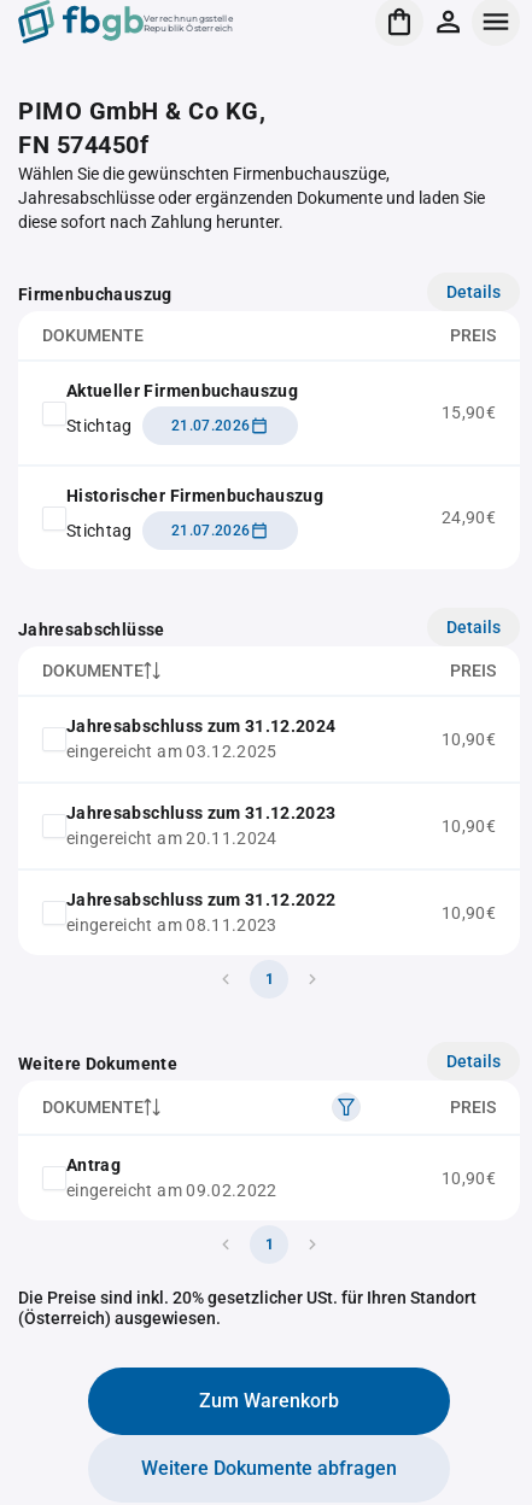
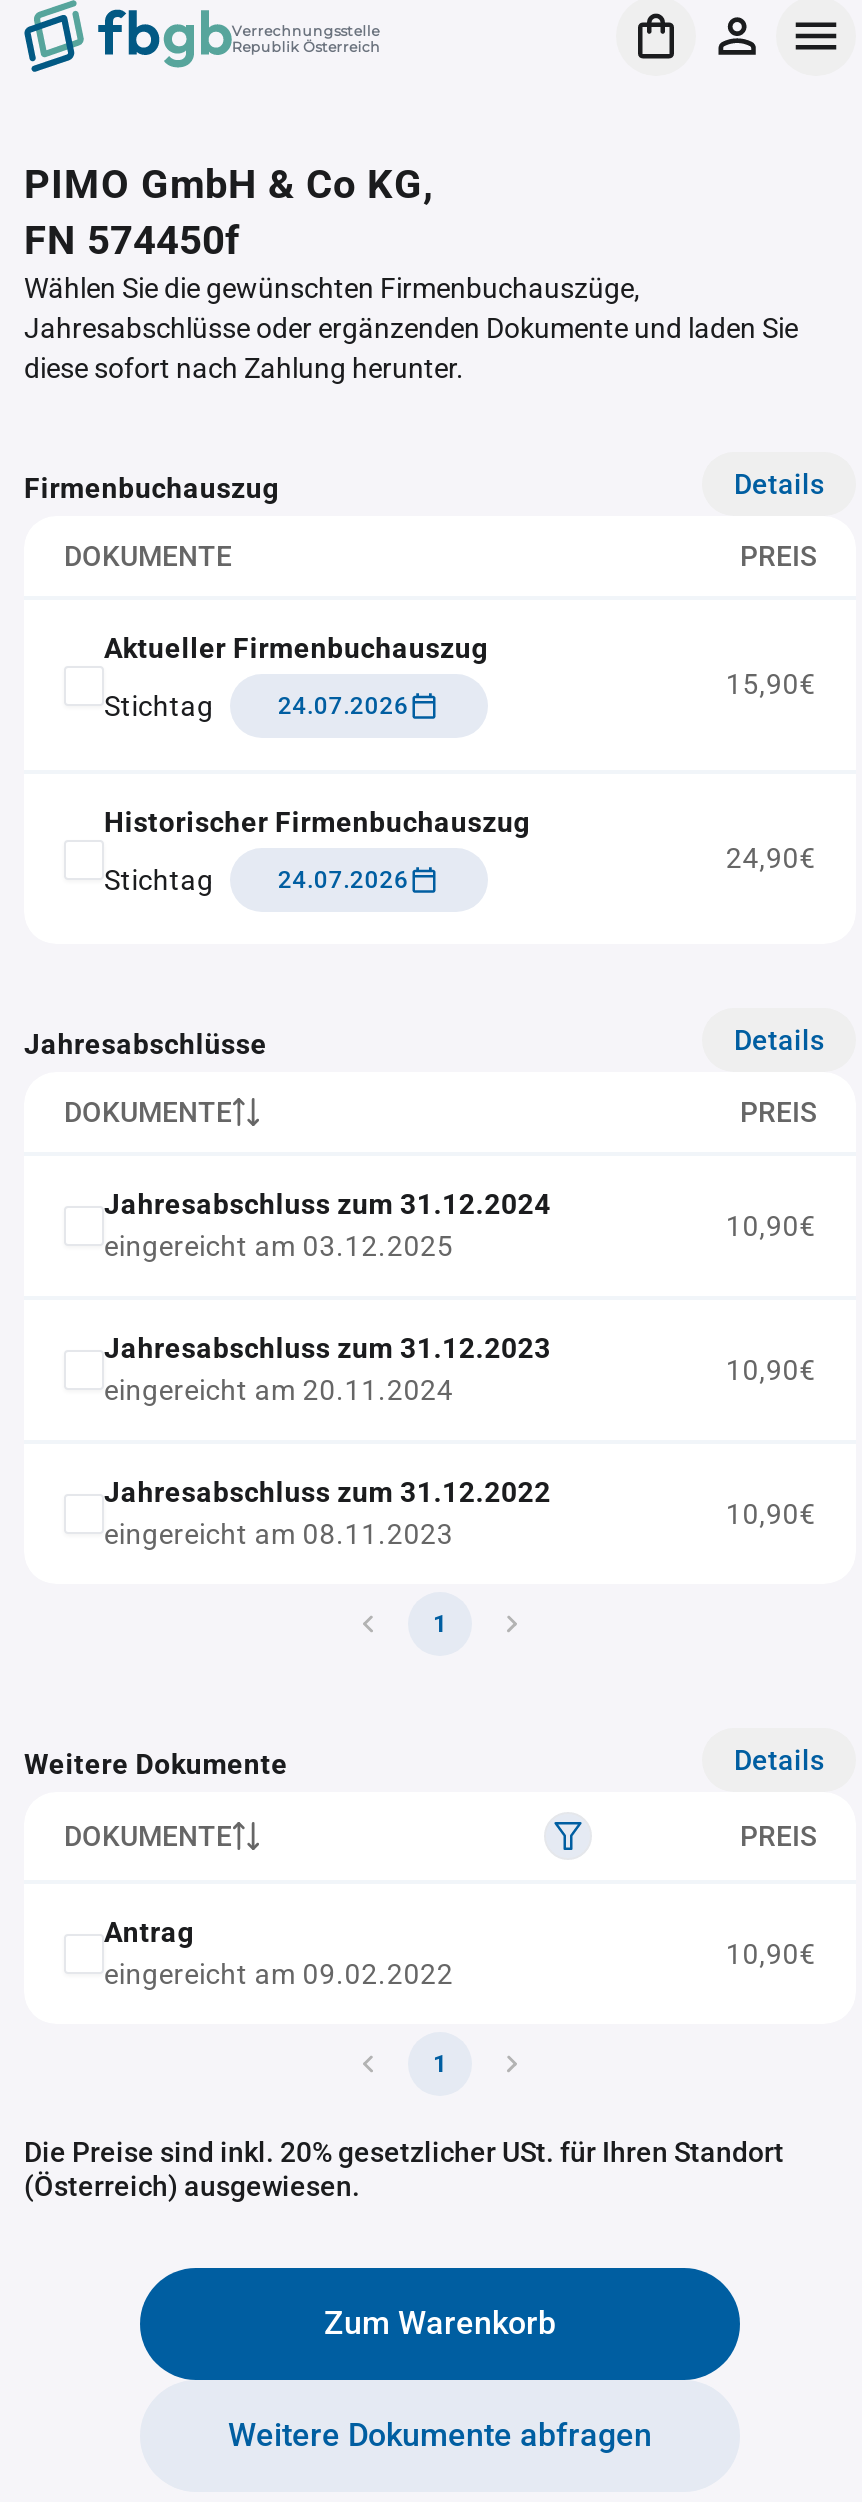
[171,417,250,434] 21.07.2026 -> [278,692,409,720] 24.07.2026
[171,522,250,539] 21.07.2026 -> [278,866,409,894] 24.07.2026

